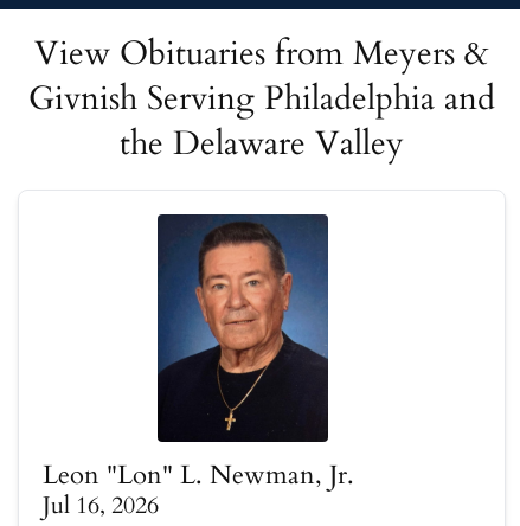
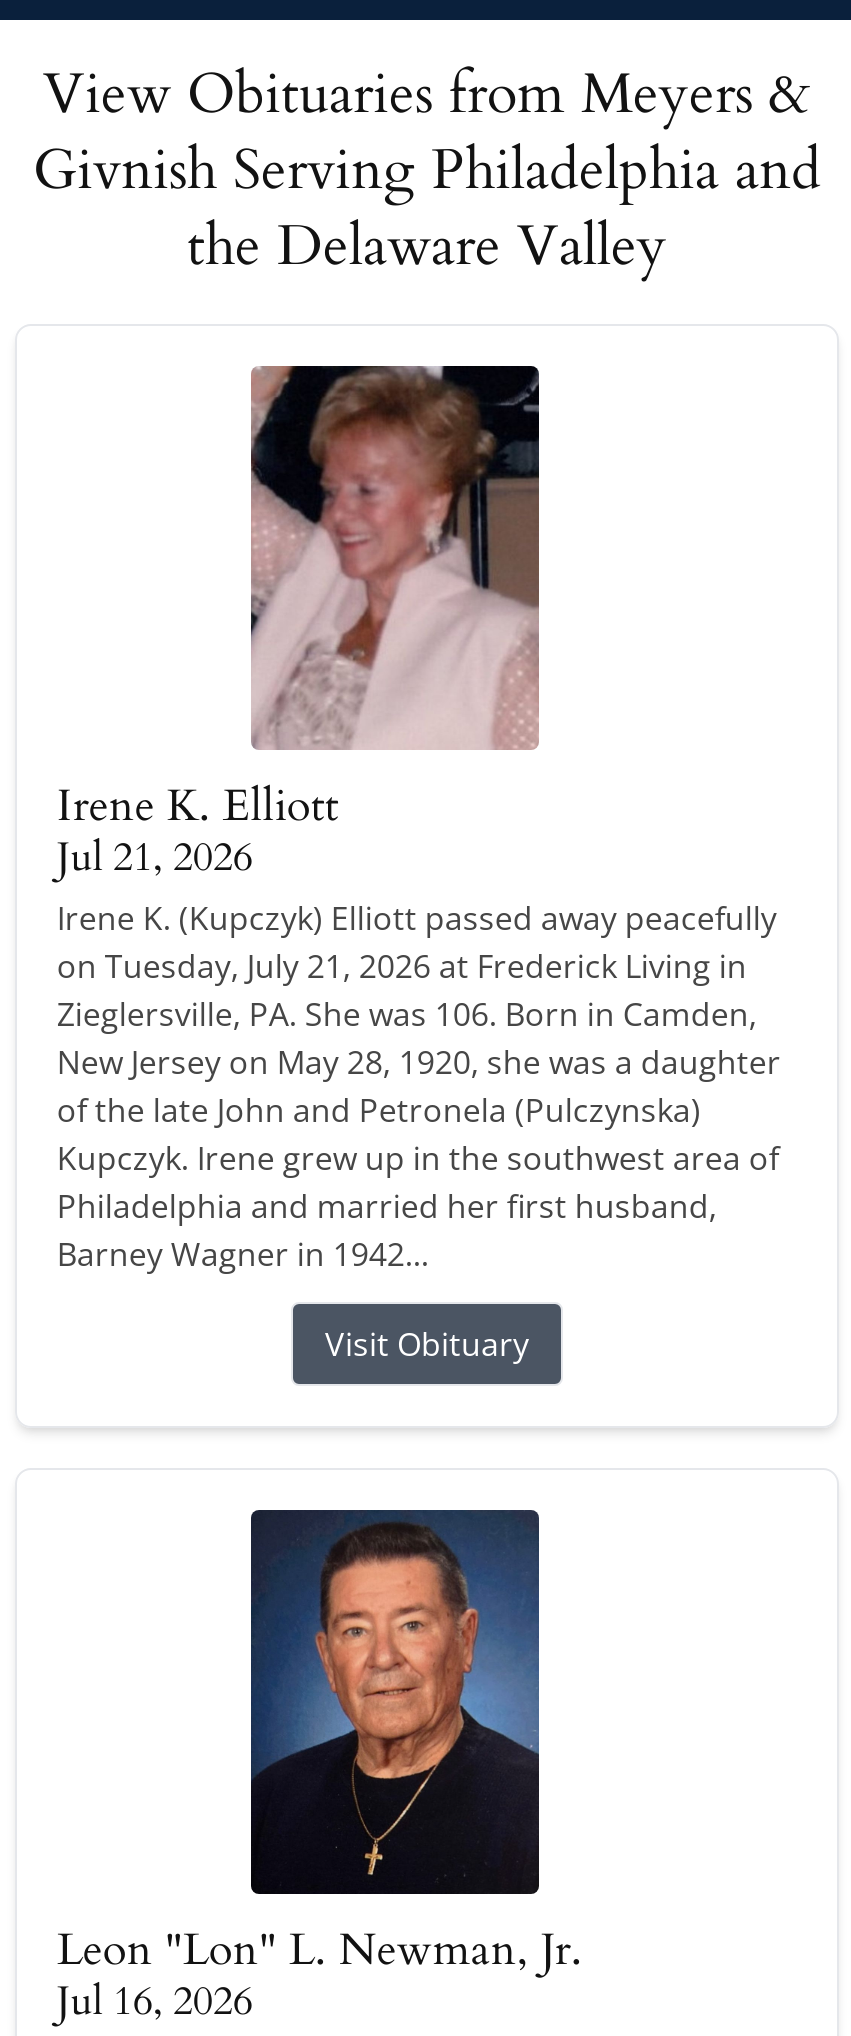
none -> [57,364,781,1365] [image] | Irene K. Elliott | Jul 21, 2026 | Irene K. (Kupczyk) Elliott passed away peacefully | on Tuesday, July 21, 2026 at Frederick Living in | Zieglersville, PA. She was 106. Born in Camden, | New Jersey on May 28, 1920, she was a daughter | of the late John and Petronela (Pulczynska) | Kupczyk. Irene grew up in the southwest area of | Philadelphia and married her first husband, | Barney Wagner in 1942... | Visit Obituary

